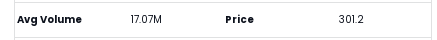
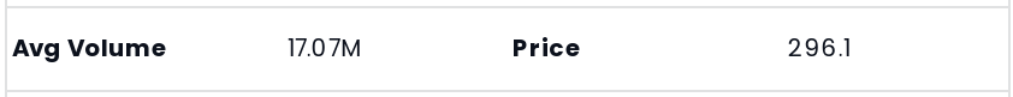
[339,12,364,27] 301.2 -> [788,30,850,66] 296.1

